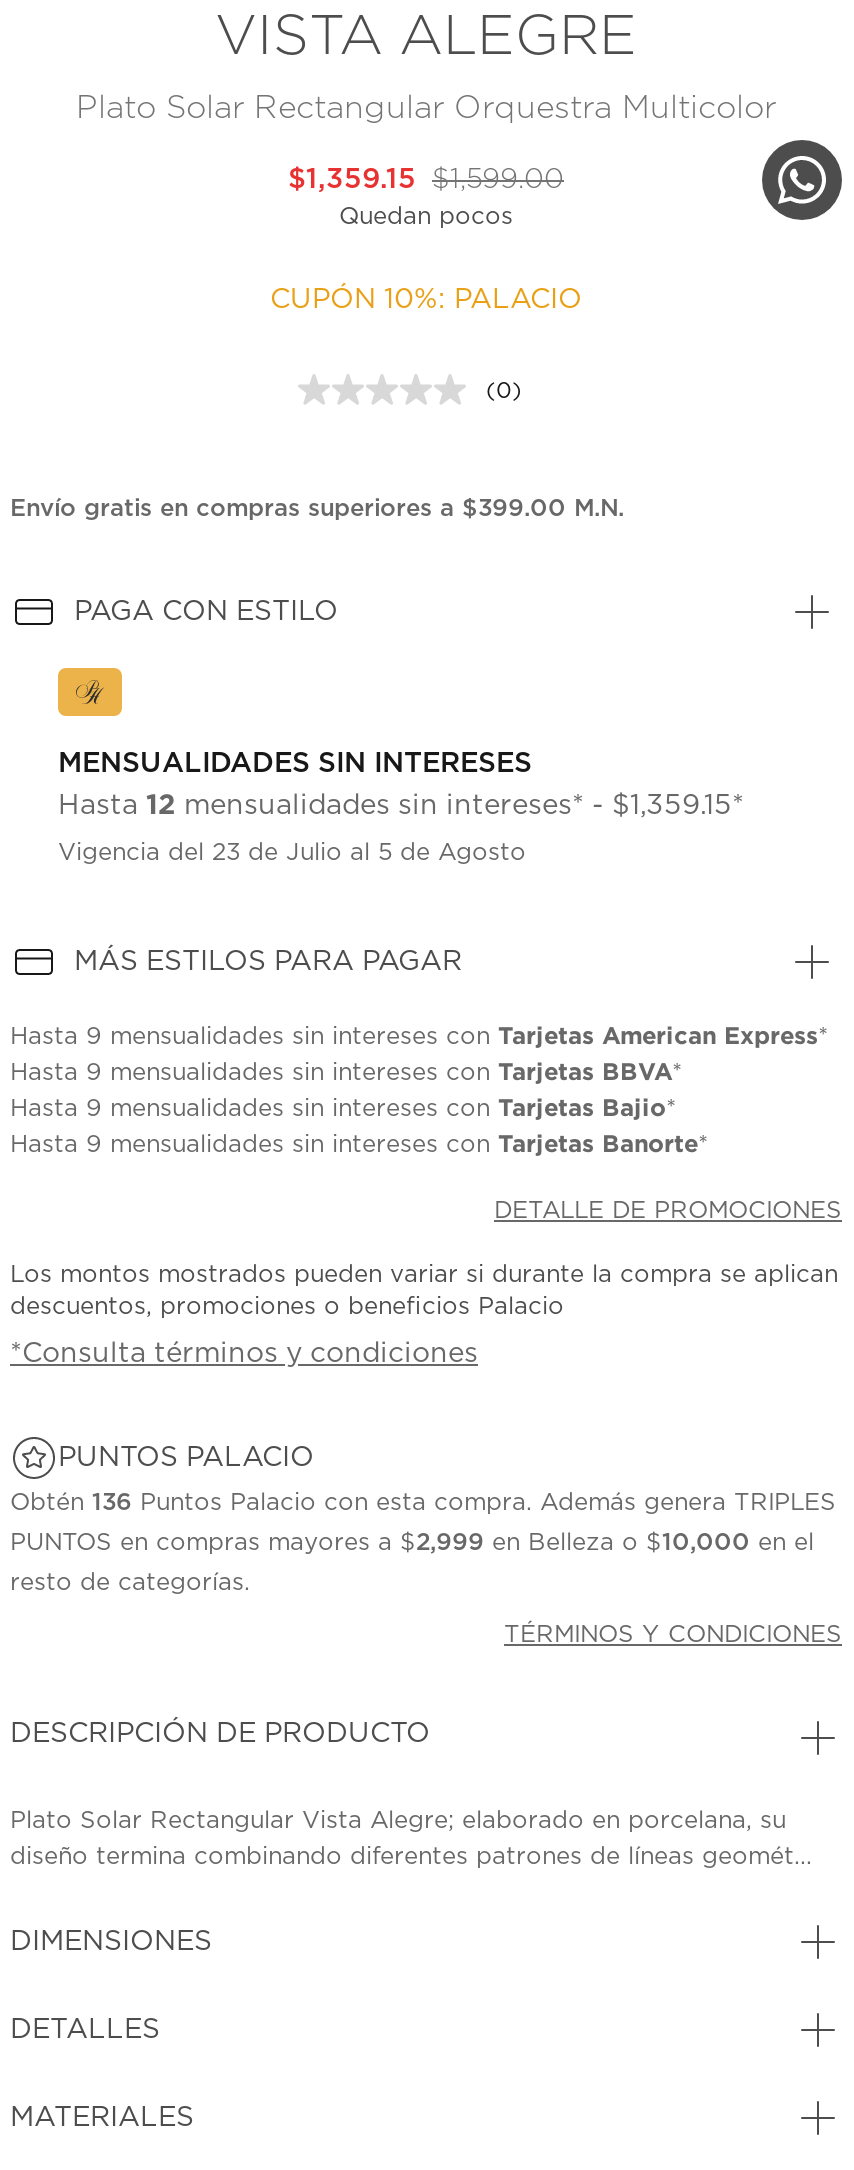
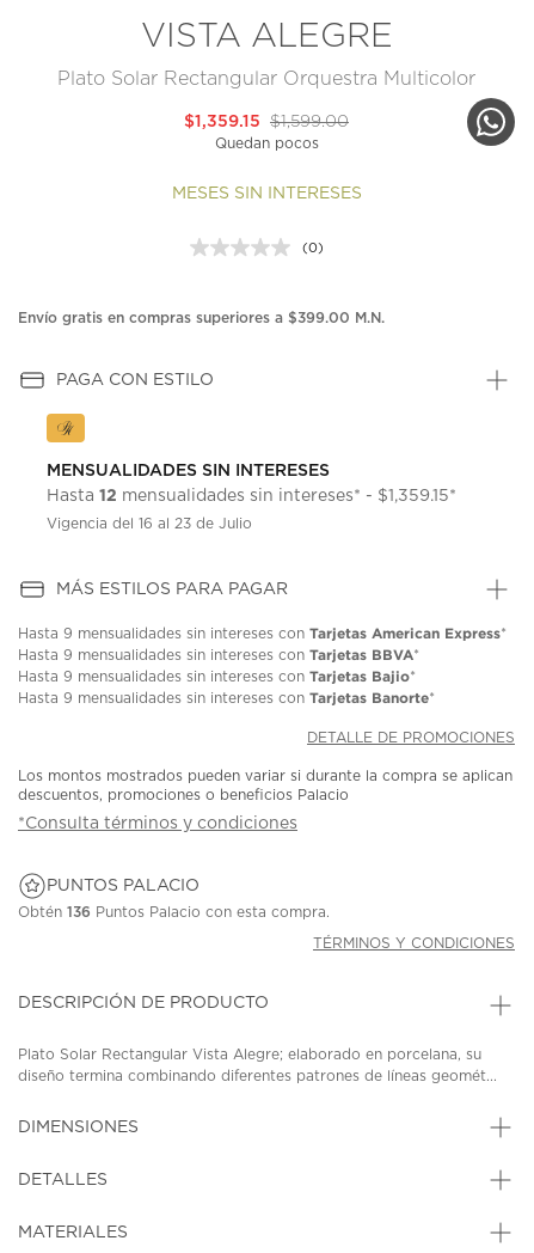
[270,287,582,315] CUPÓN 10%: PALACIO -> [171,186,361,202] MESES SIN INTERESES
[58,841,526,865] Vigencia del 23 de Julio al 5 de Agosto -> [47,517,252,531] Vigencia del 16 al 23 de Julio
[10,1491,836,1595] Obtén 136 Puntos Palacio con esta compra. Además genera TRIPLES | PUNTOS en compras mayores a $2,999 en Belleza o $10,000 en el | resto de categorías. -> [18,905,330,920] Obtén 136 Puntos Palacio con esta compra.

